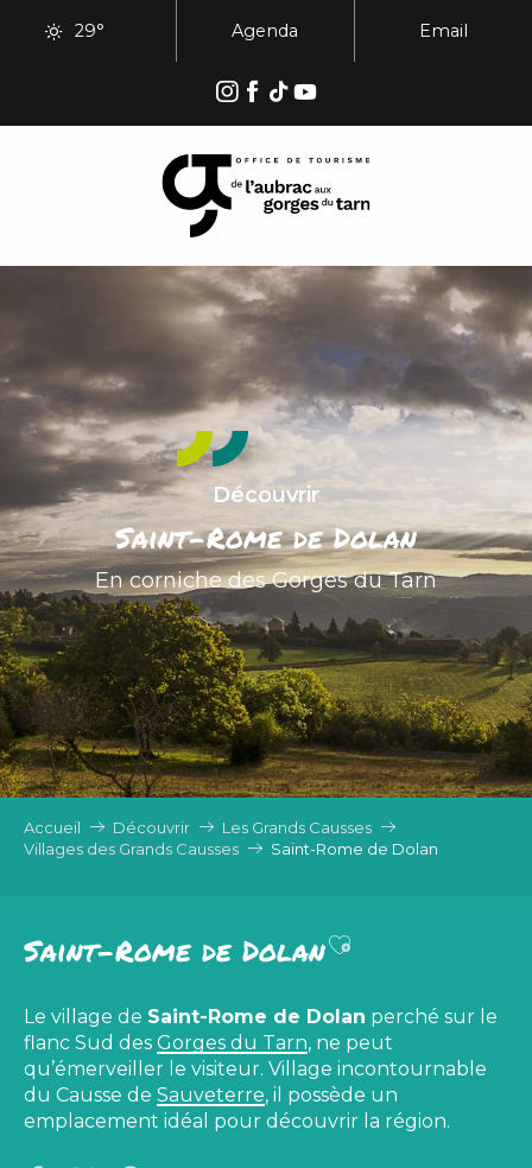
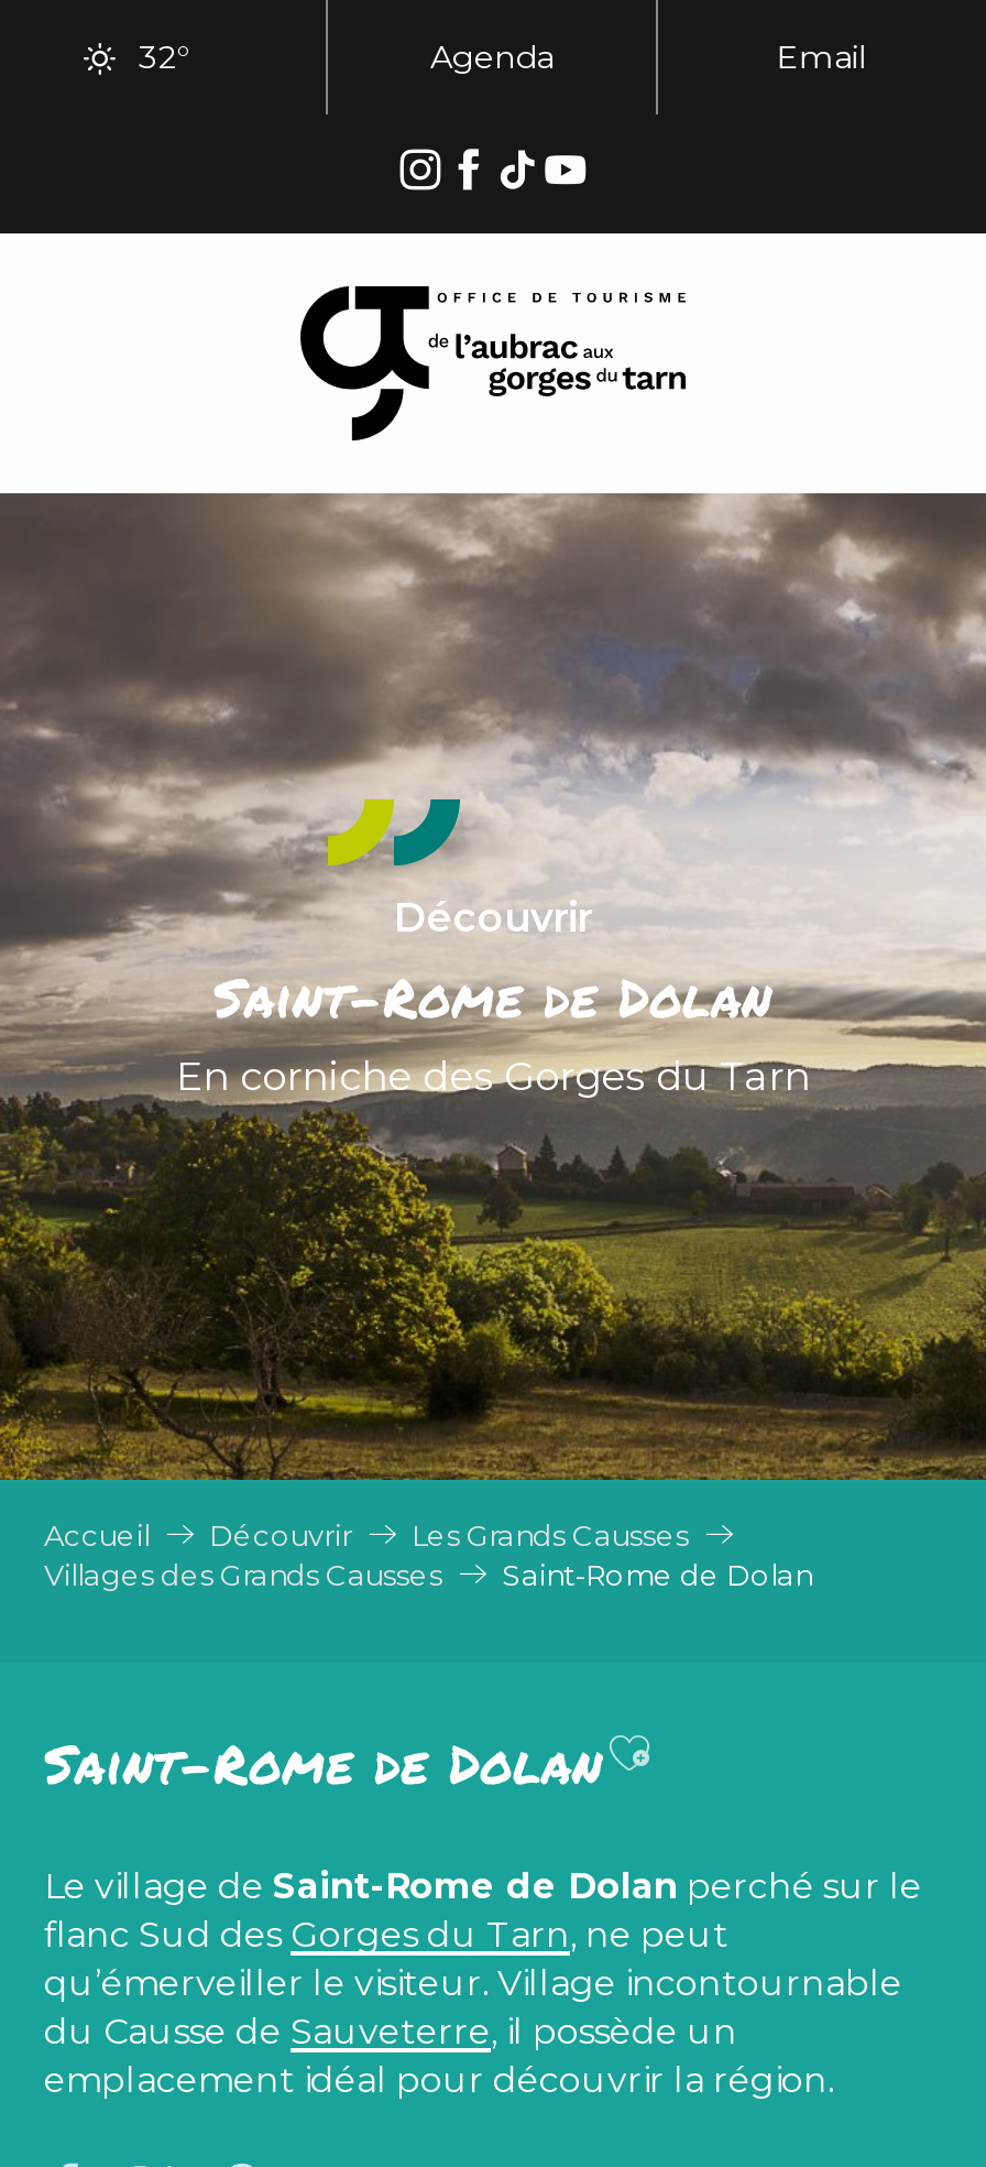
[75,20,104,41] 29° -> [139,37,191,77] 32°

